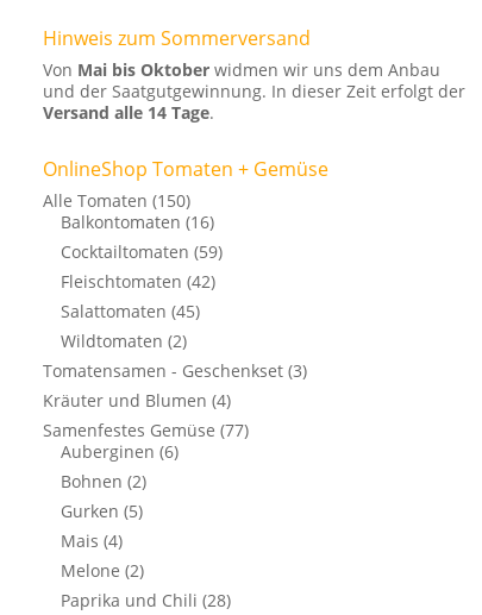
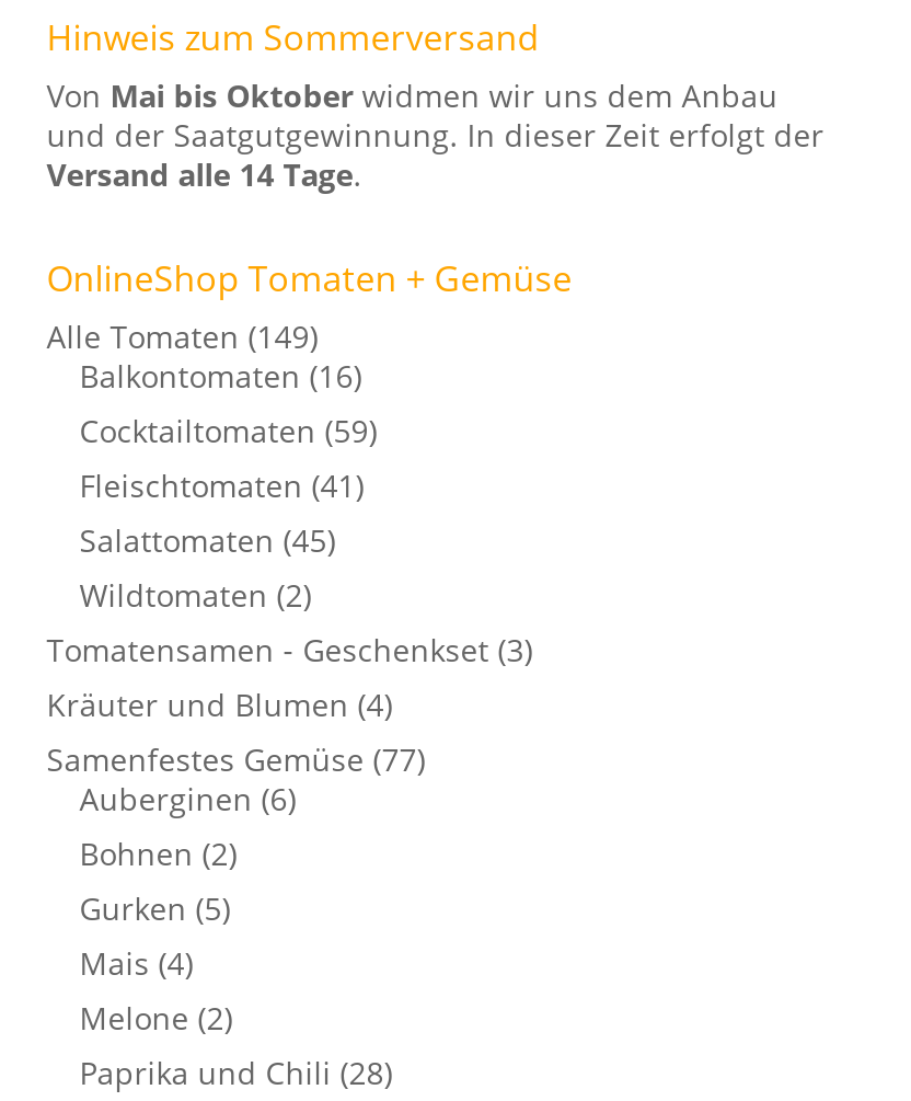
[43,189,190,212] Alle Tomaten (150) -> [47,316,318,358] Alle Tomaten (149)
[60,270,215,292] Fleischtomaten (42) -> [79,465,364,507] Fleischtomaten (41)

